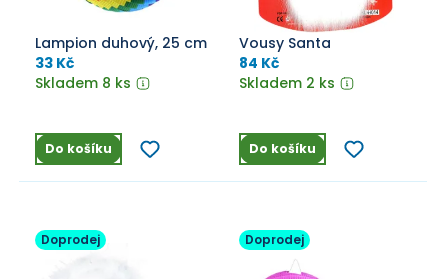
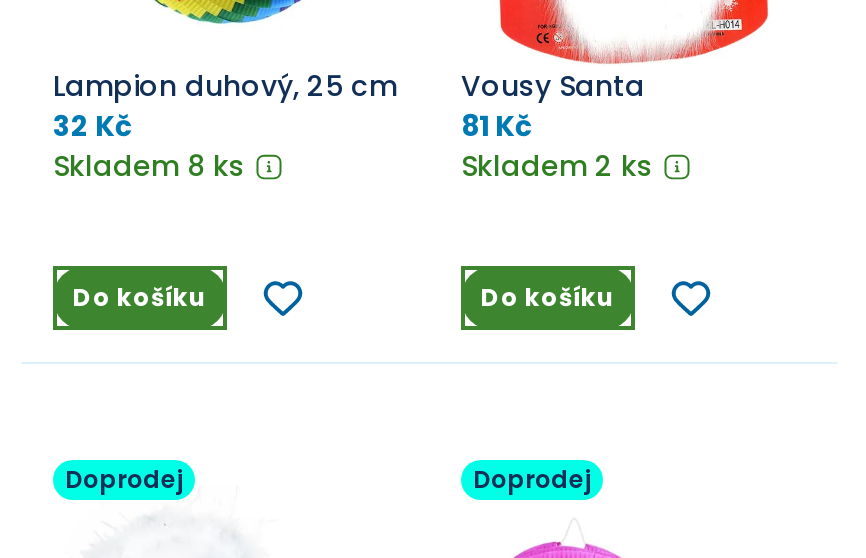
[35,53,74,73] 33 Kč -> [53,106,131,146] 32 Kč
[239,53,279,73] 84 Kč -> [461,106,531,146] 81 Kč

